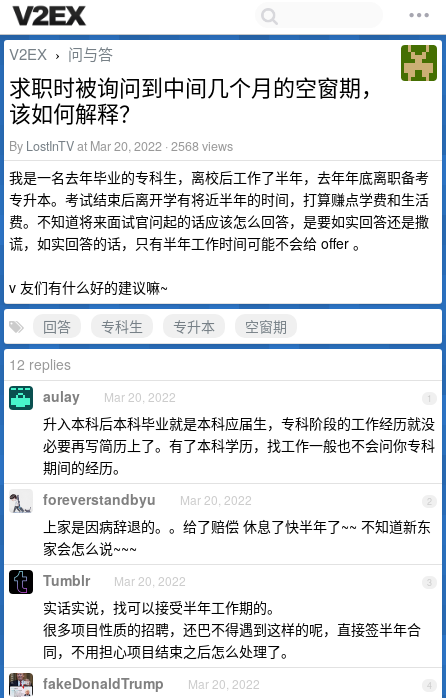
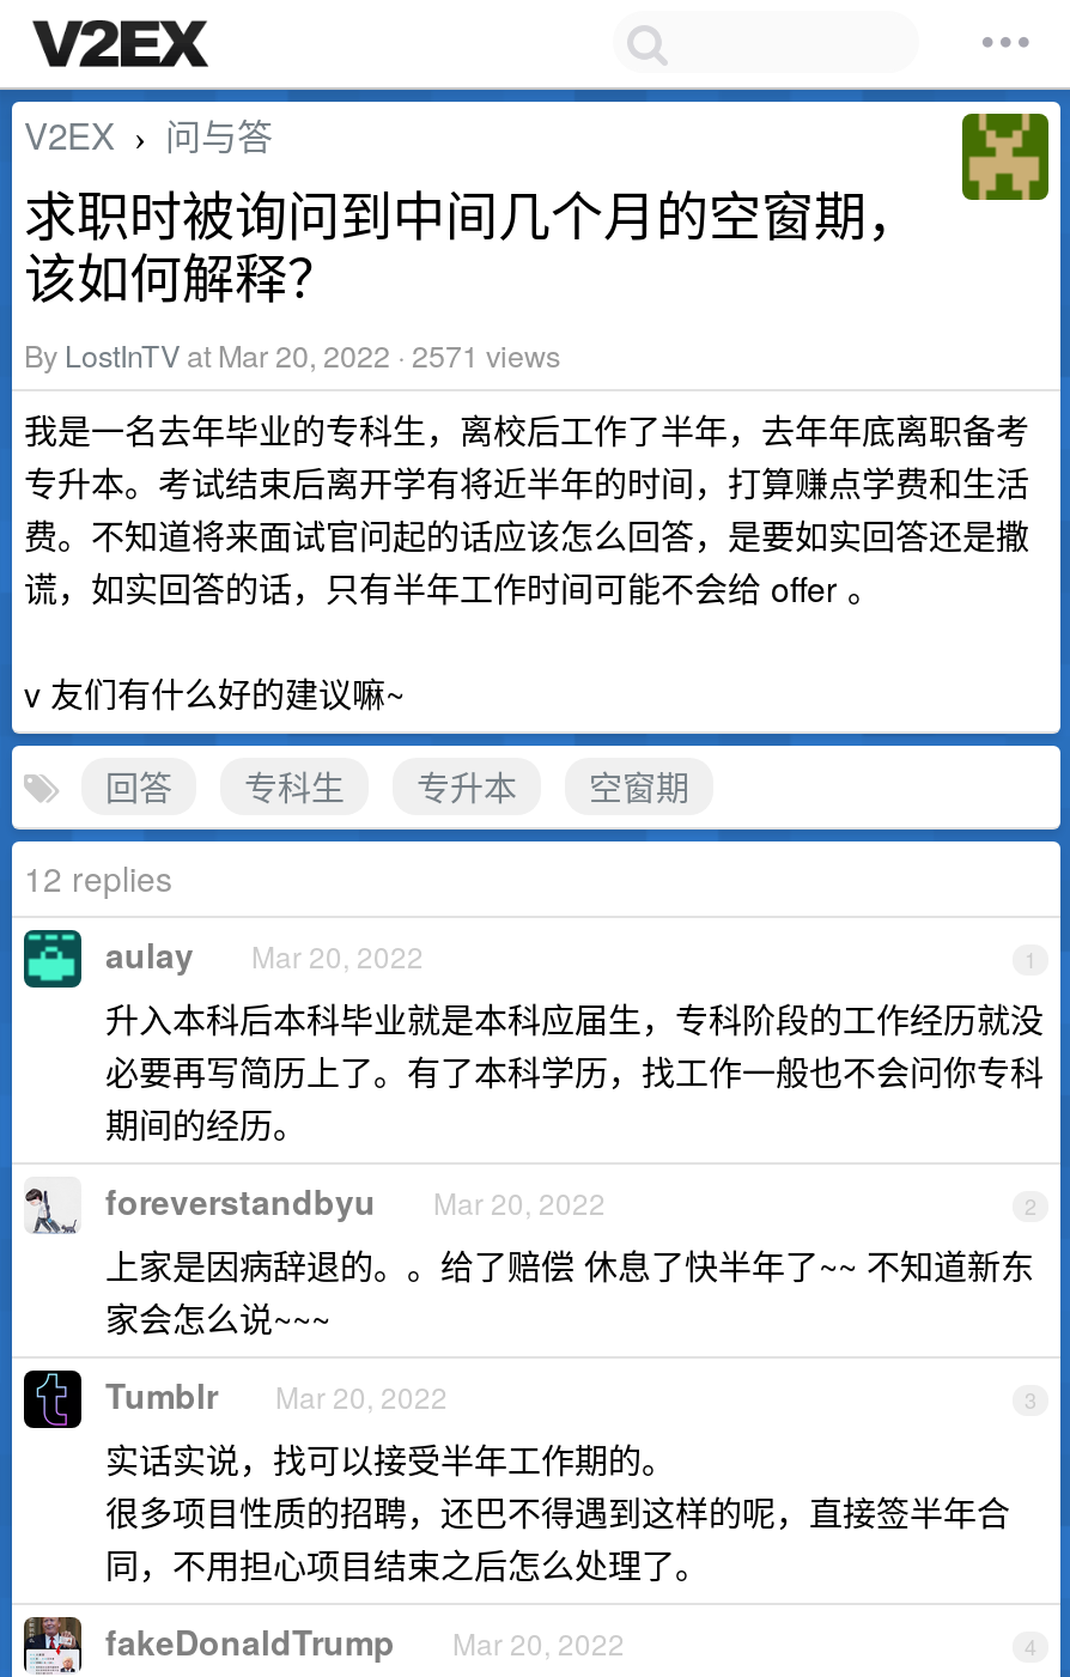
[9,137,233,155] By LostInTV at Mar 20, 2022 · 2568 views -> [24,334,560,377] By LostInTV at Mar 20, 2022 · 2571 views

